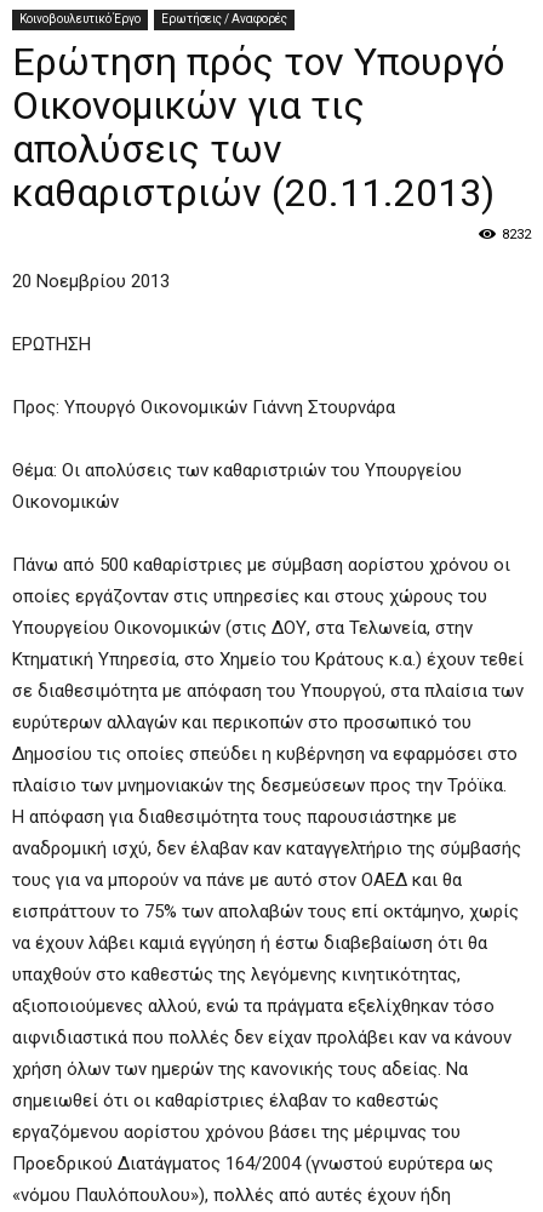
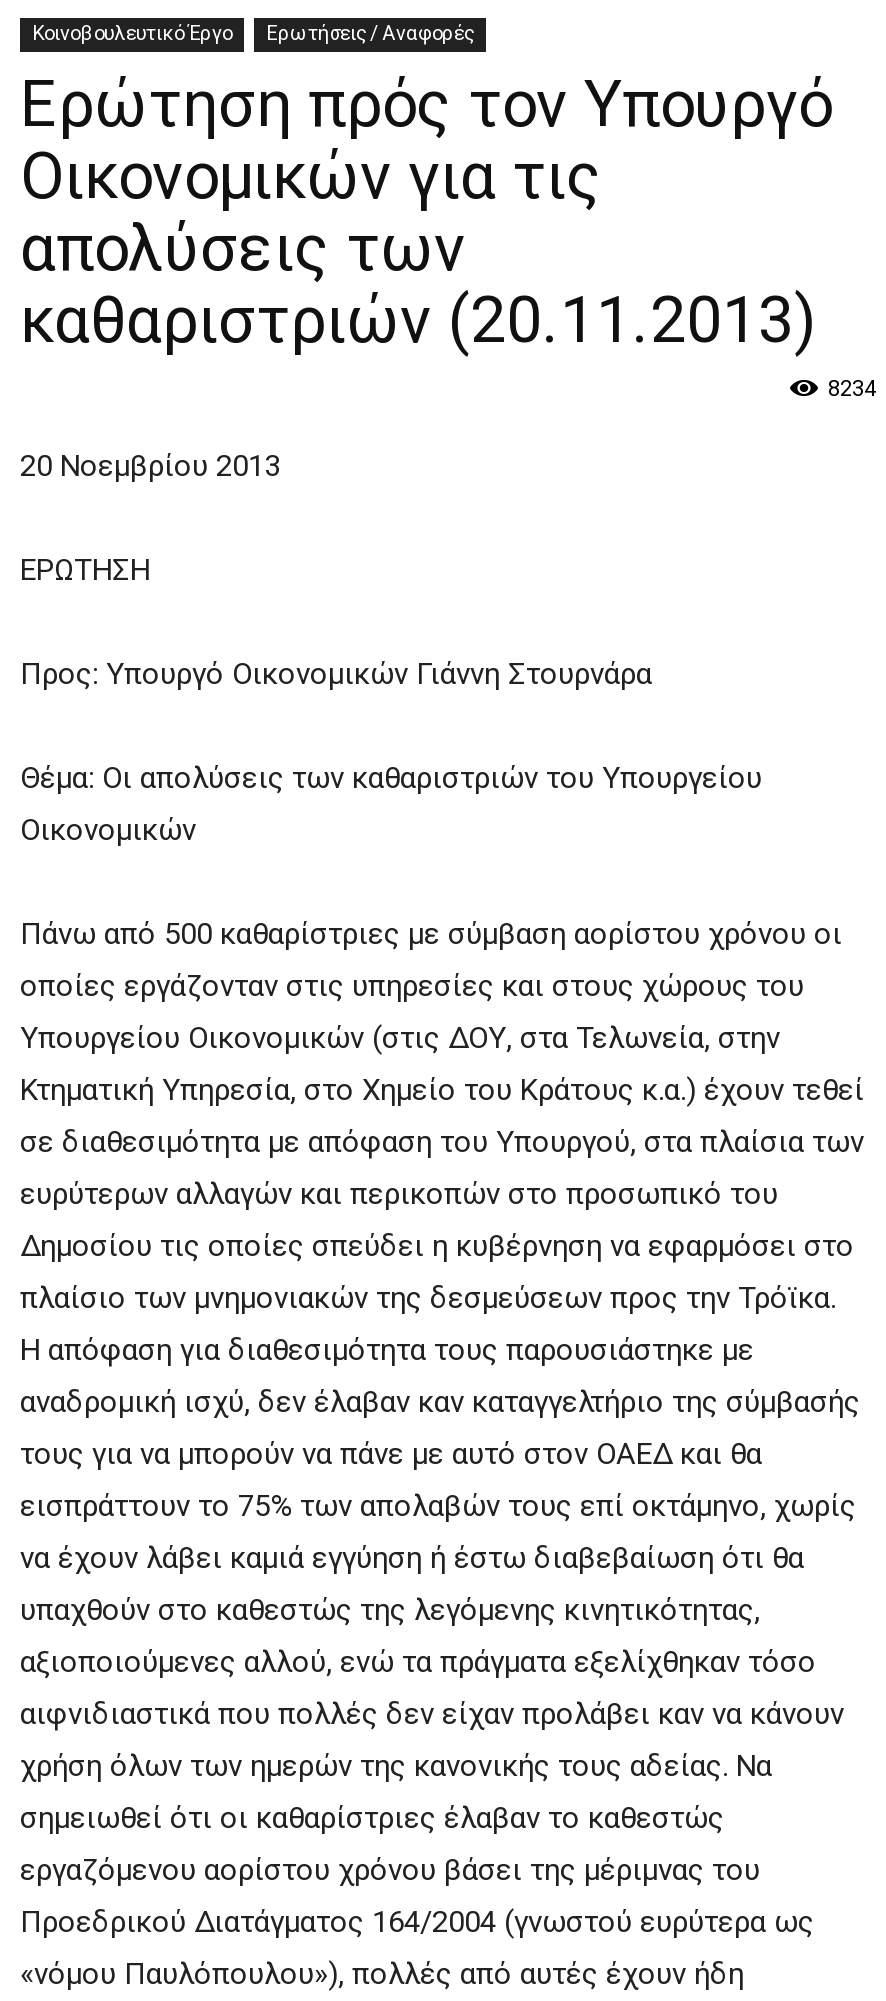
[502,227,531,242] 8232 -> [828,376,876,402] 8234

